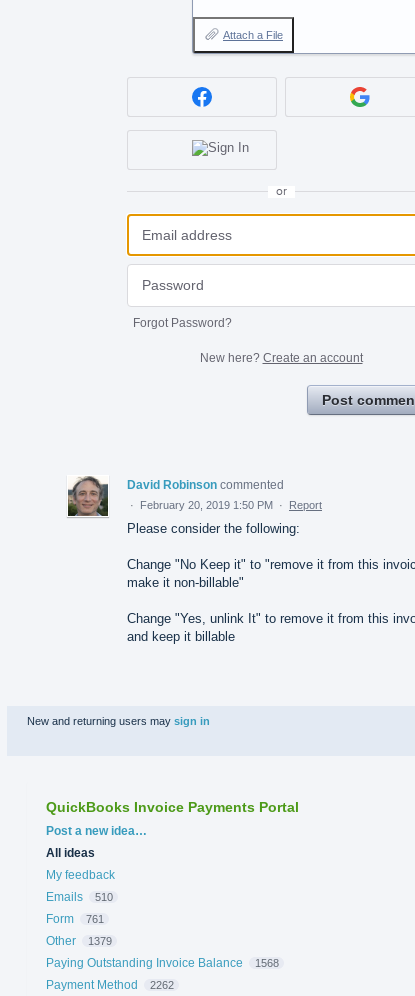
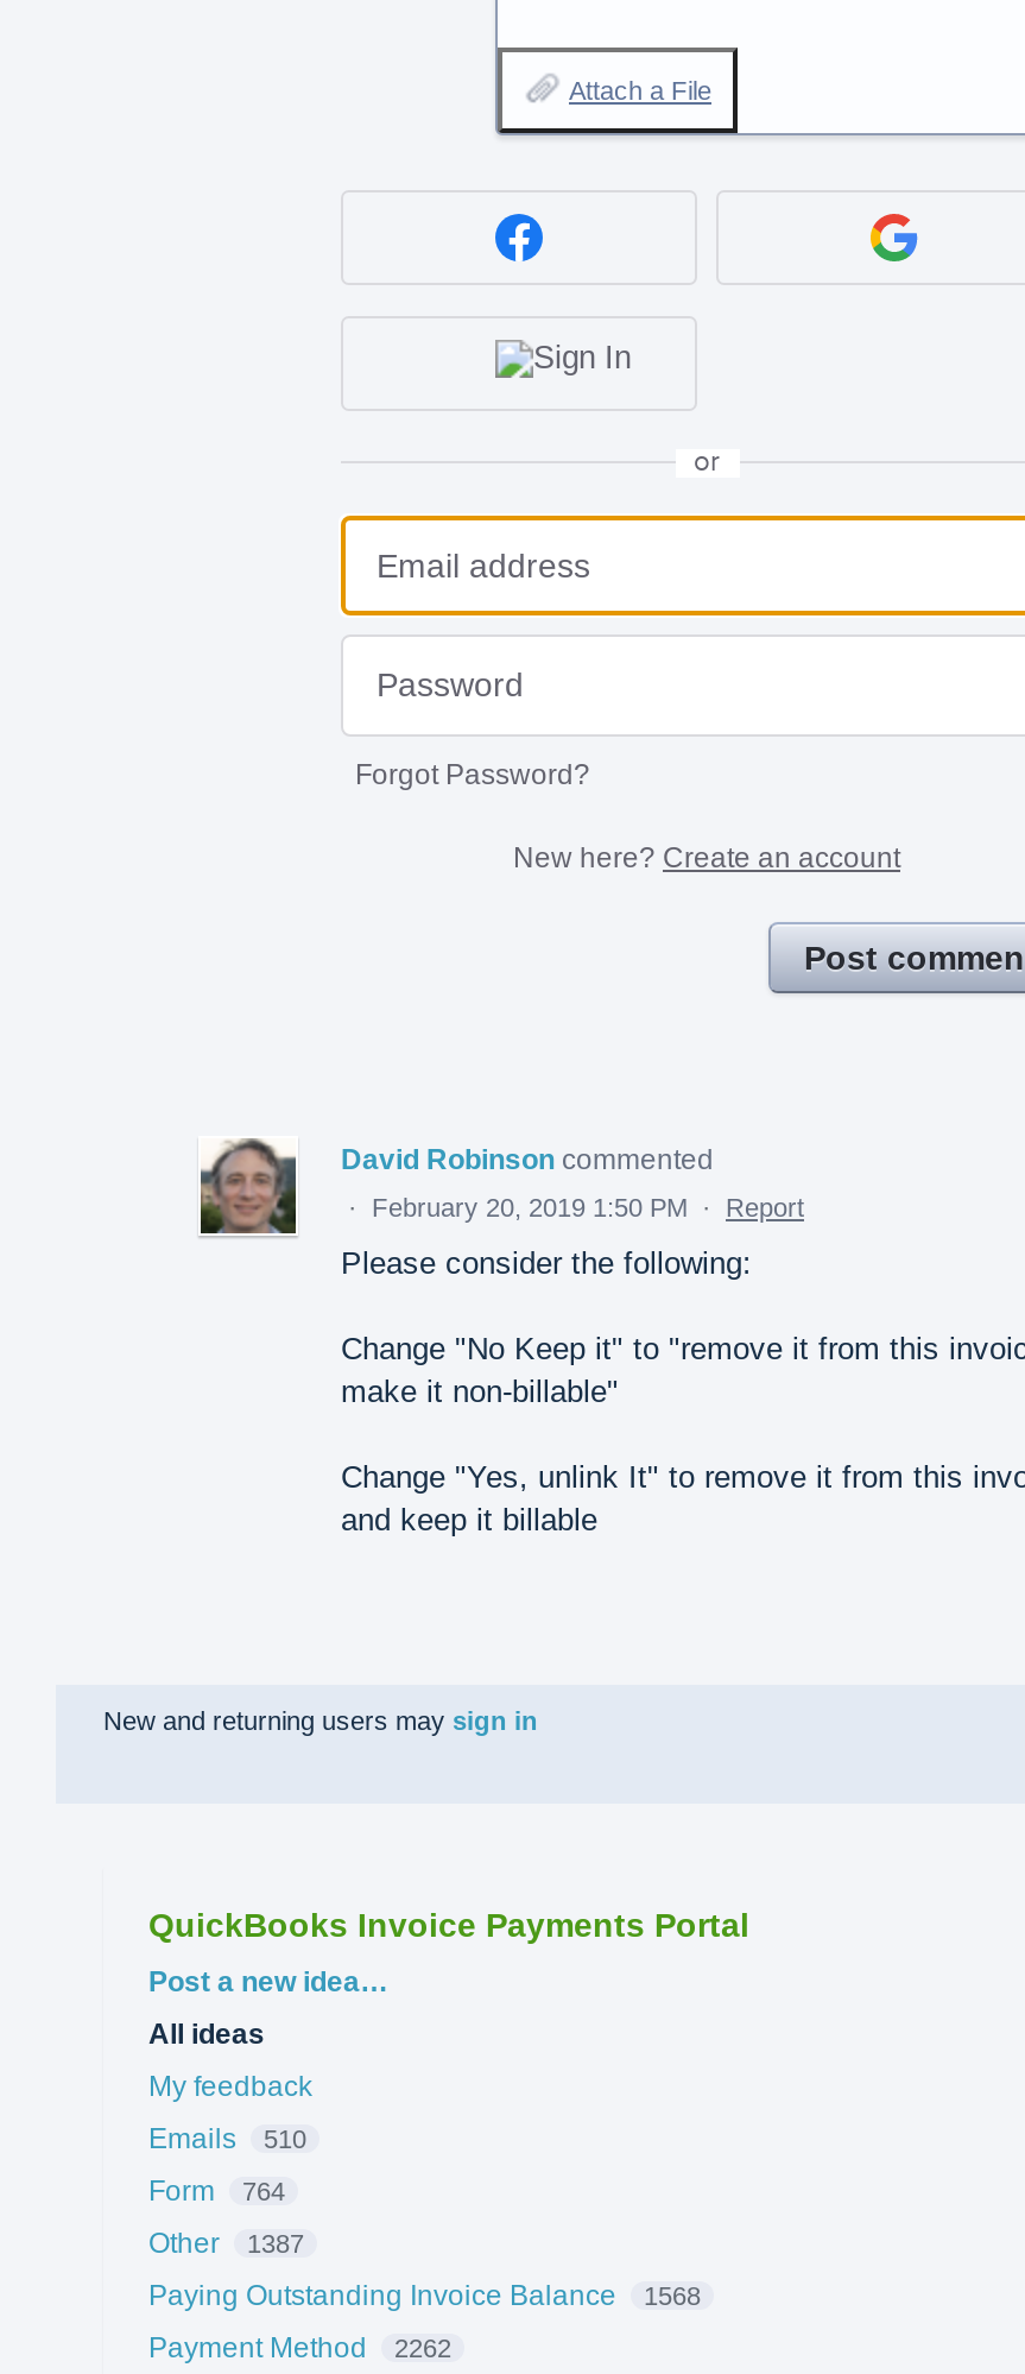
[46,912,103,926] Form 761 -> [148,2174,285,2207] Form 764
[46,934,111,948] Other 1379 -> [148,2226,304,2260] Other 1387

